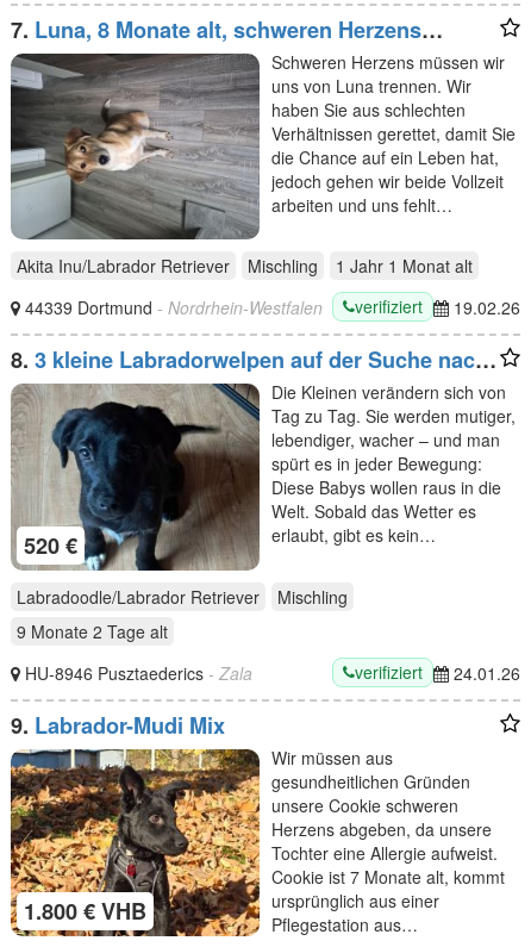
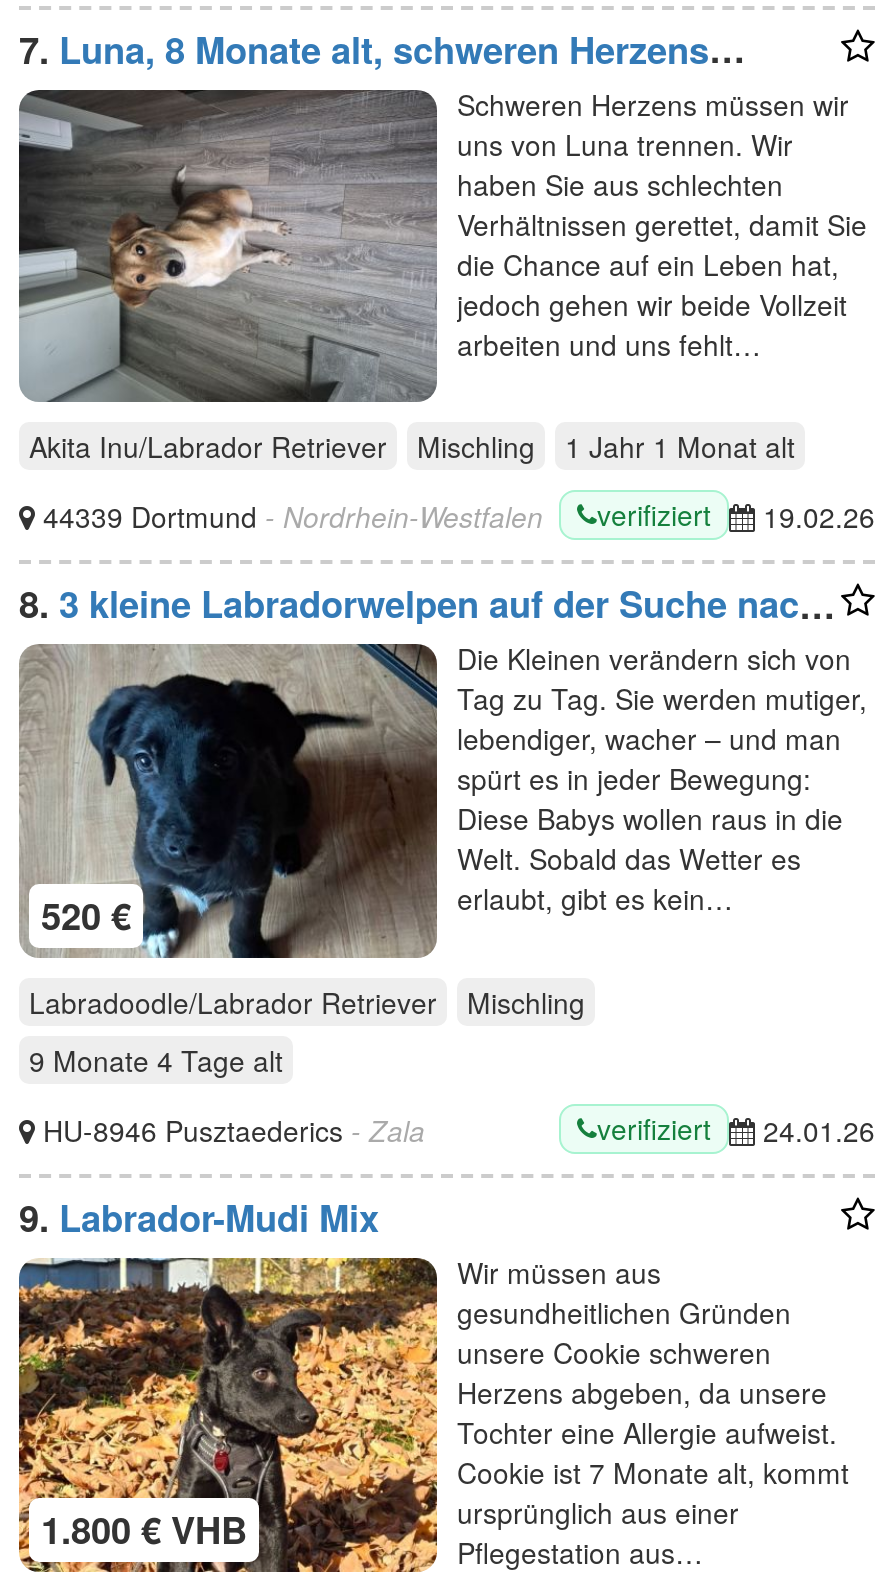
[17,619,168,643] 9 Monate 2 Tage alt -> [29,1040,283,1080] 9 Monate 4 Tage alt

